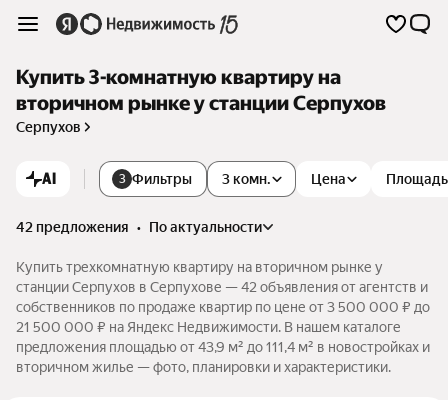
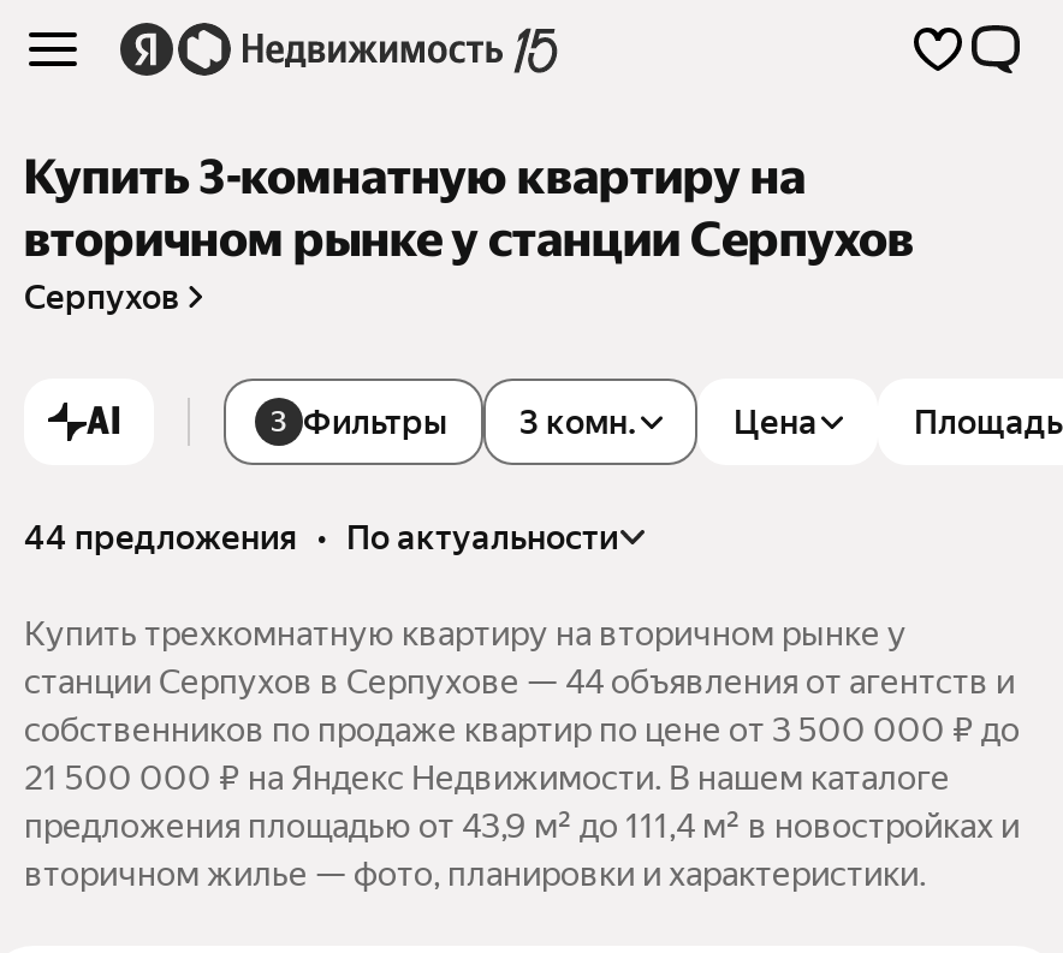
[16,219,262,235] 42 предложения • по актуальности -> [24,518,618,557] 44 предложения • по актуальности
[16,279,428,295] станции Серпухов в Серпухове — 42 объявления от агентств и -> [24,663,1015,701] станции Серпухов в Серпухове — 44 объявления от агентств и

